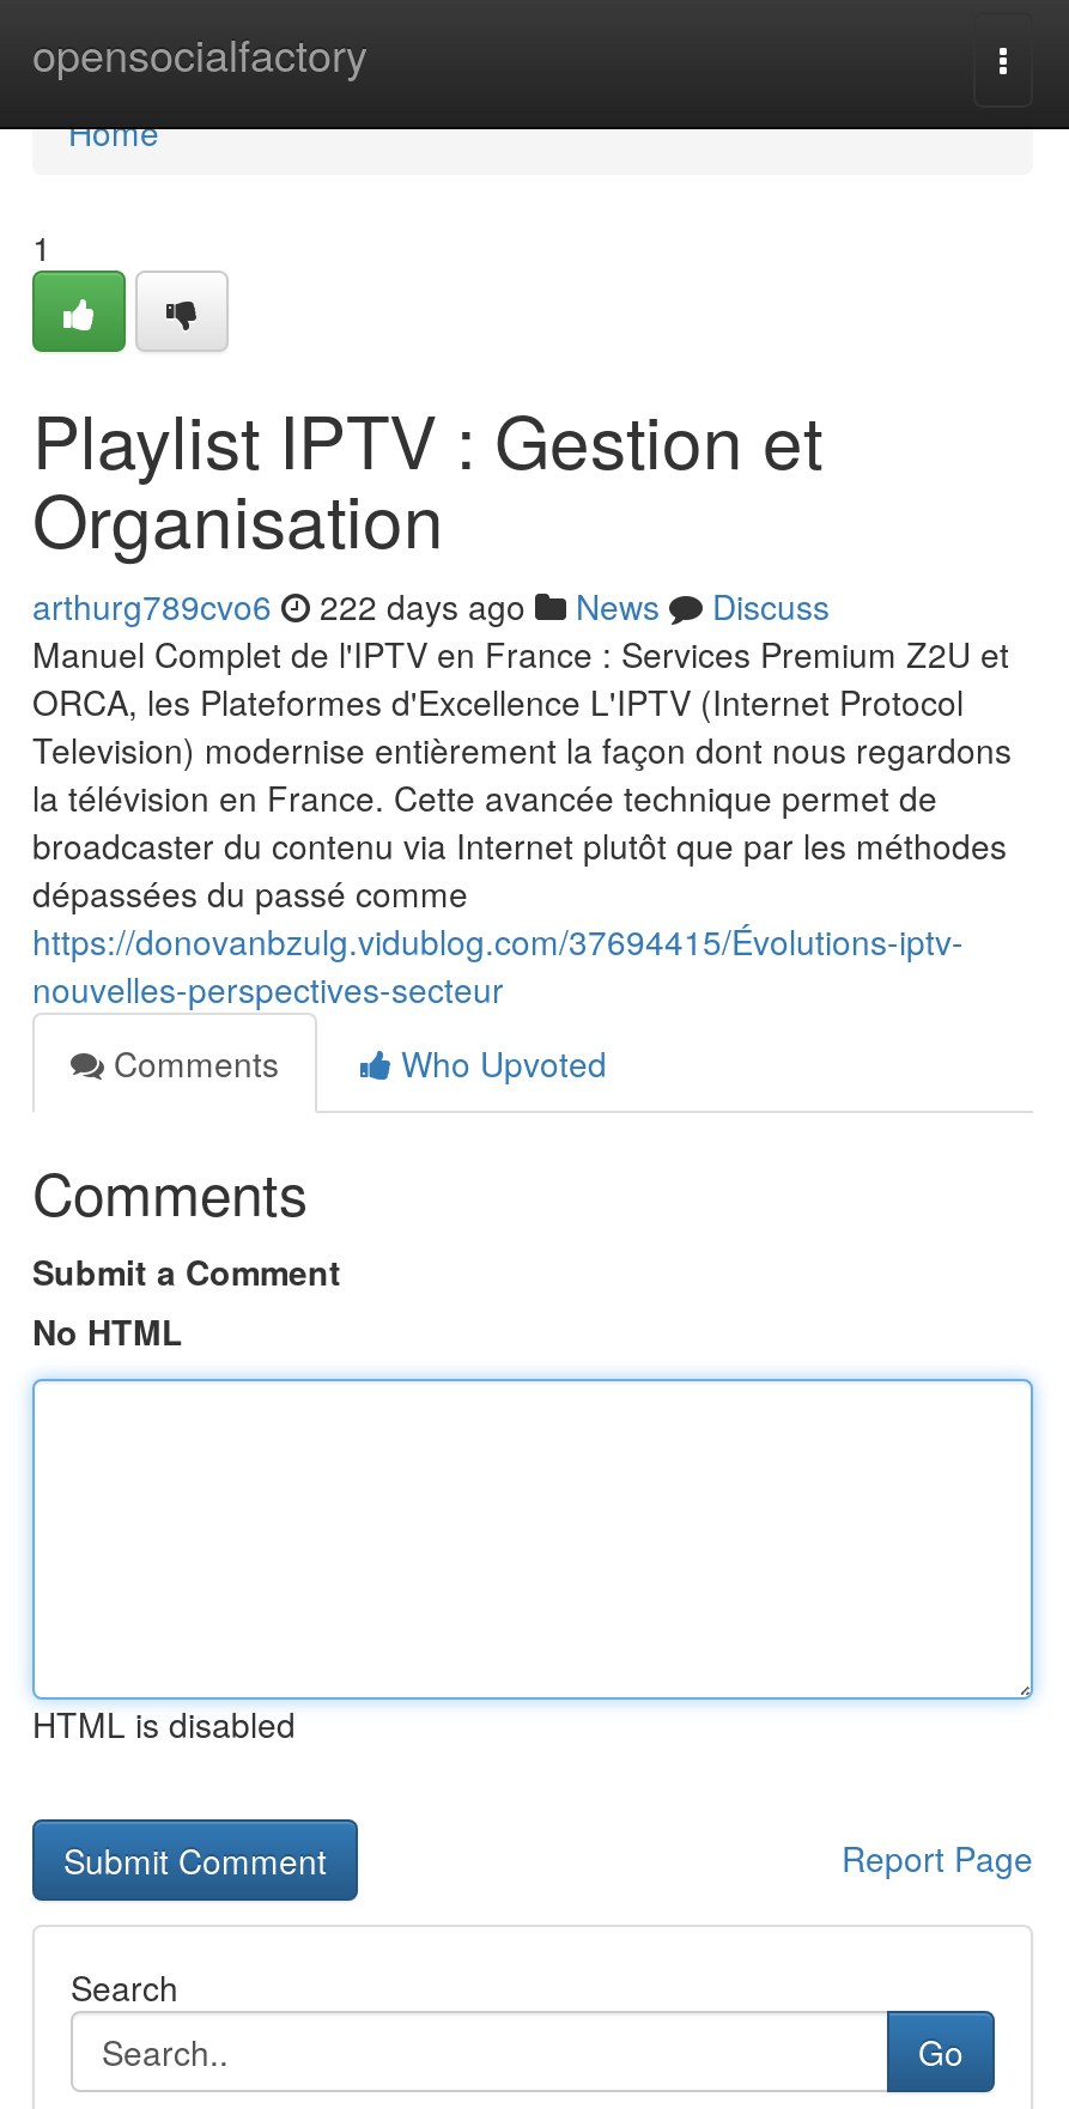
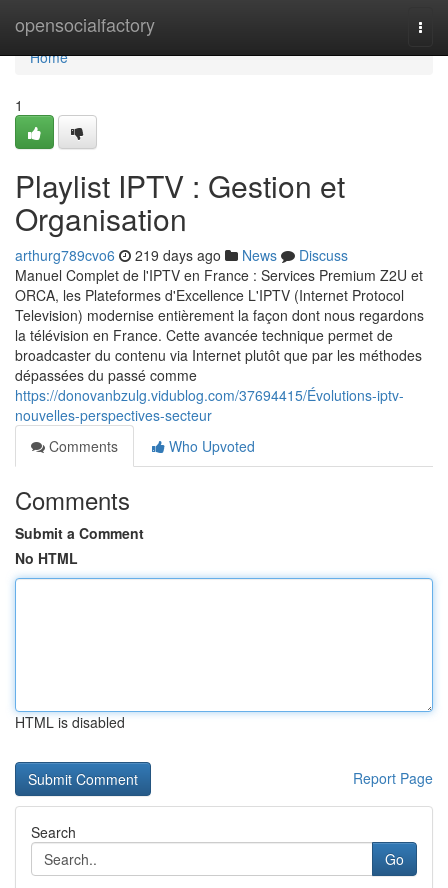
[32,582,830,630] arthurg789cvo6 222 days ago News Discuss -> [15,245,348,265] arthurg789cvo6 219 days ago News Discuss

